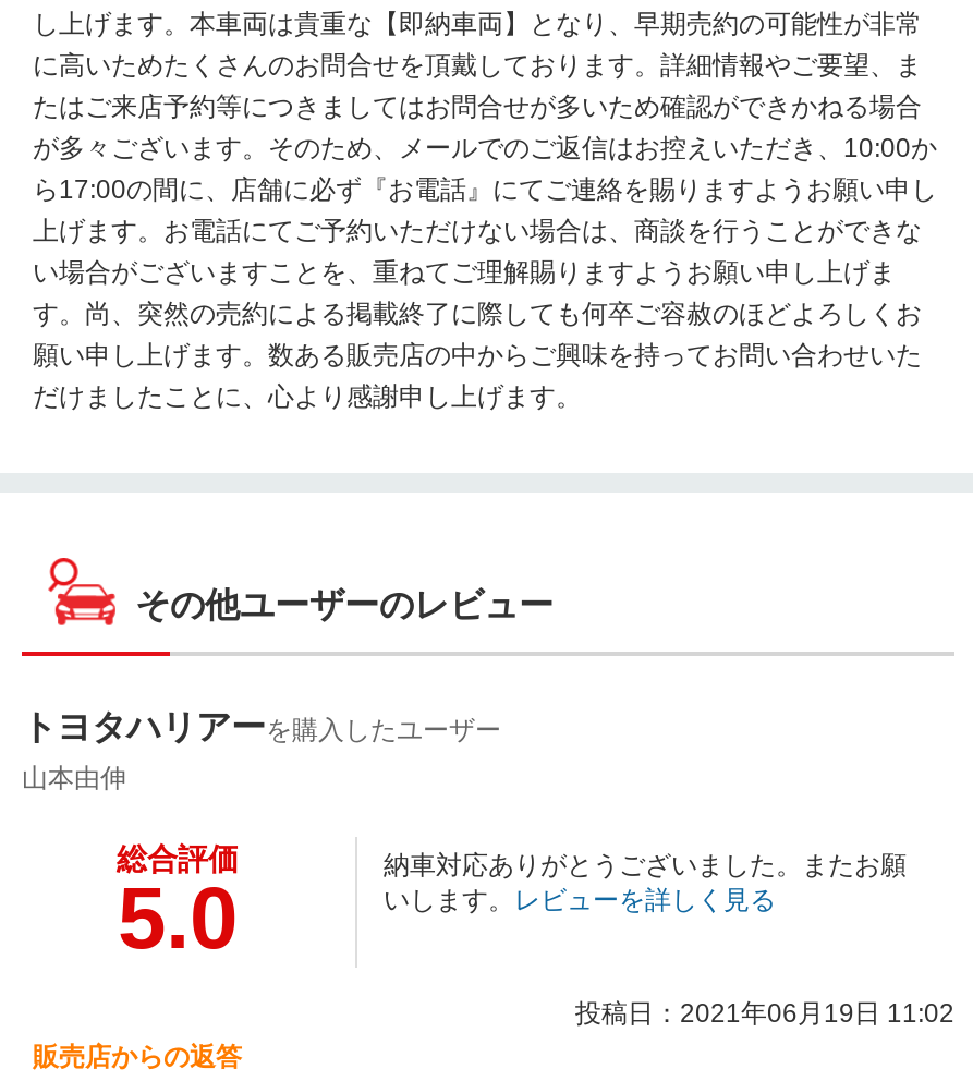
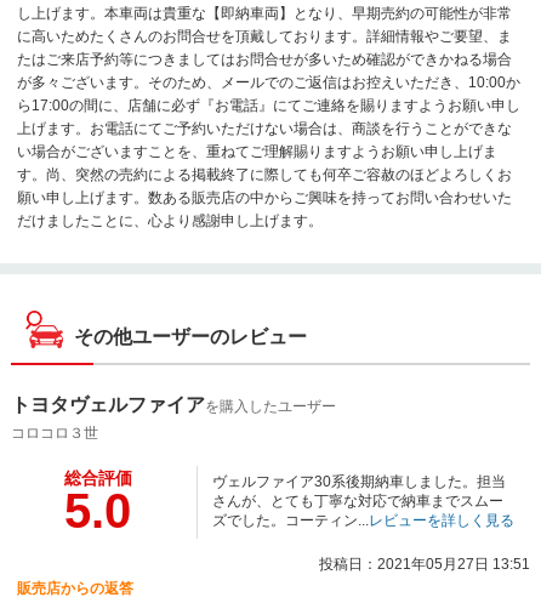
[22,707,501,744] トヨタハリアーを購入したユーザー -> [11,394,336,414] トヨタヴェルファイアを購入したユーザー
[22,762,126,792] 山本由伸 -> [11,424,98,441] コロコロ３世
[384,849,907,914] 納車対応ありがとうございました。またお願 | いします。レビューを詳しく見る -> [212,473,514,529] ヴェルファイア30系後期納車しました。担当 | さんが、とても丁寧な対応で納車までスムー | ズでした。コーティン...レビューを詳しく見る
[575,997,954,1028] 投稿日：2021年06月19日 11:02 -> [319,555,530,572] 投稿日：2021年05月27日 13:51

